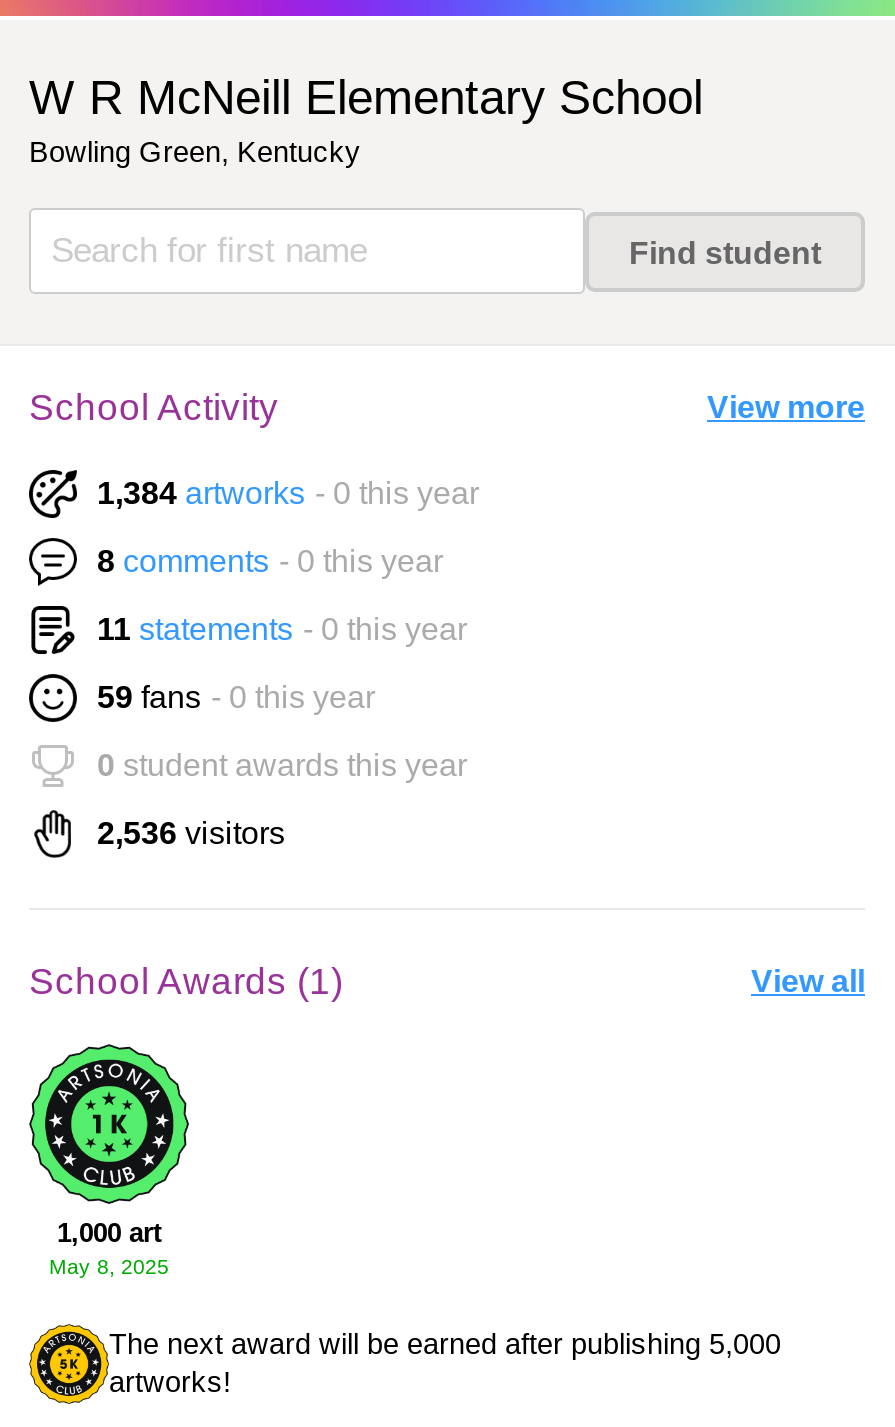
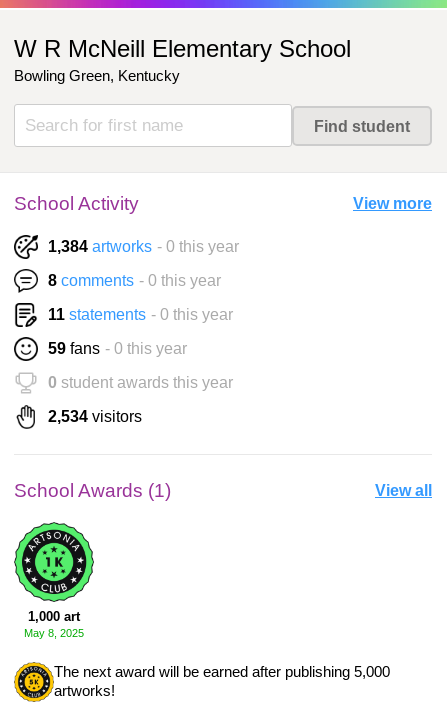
[97,817,285,851] 2,536 visitors -> [48,408,142,425] 2,534 visitors

